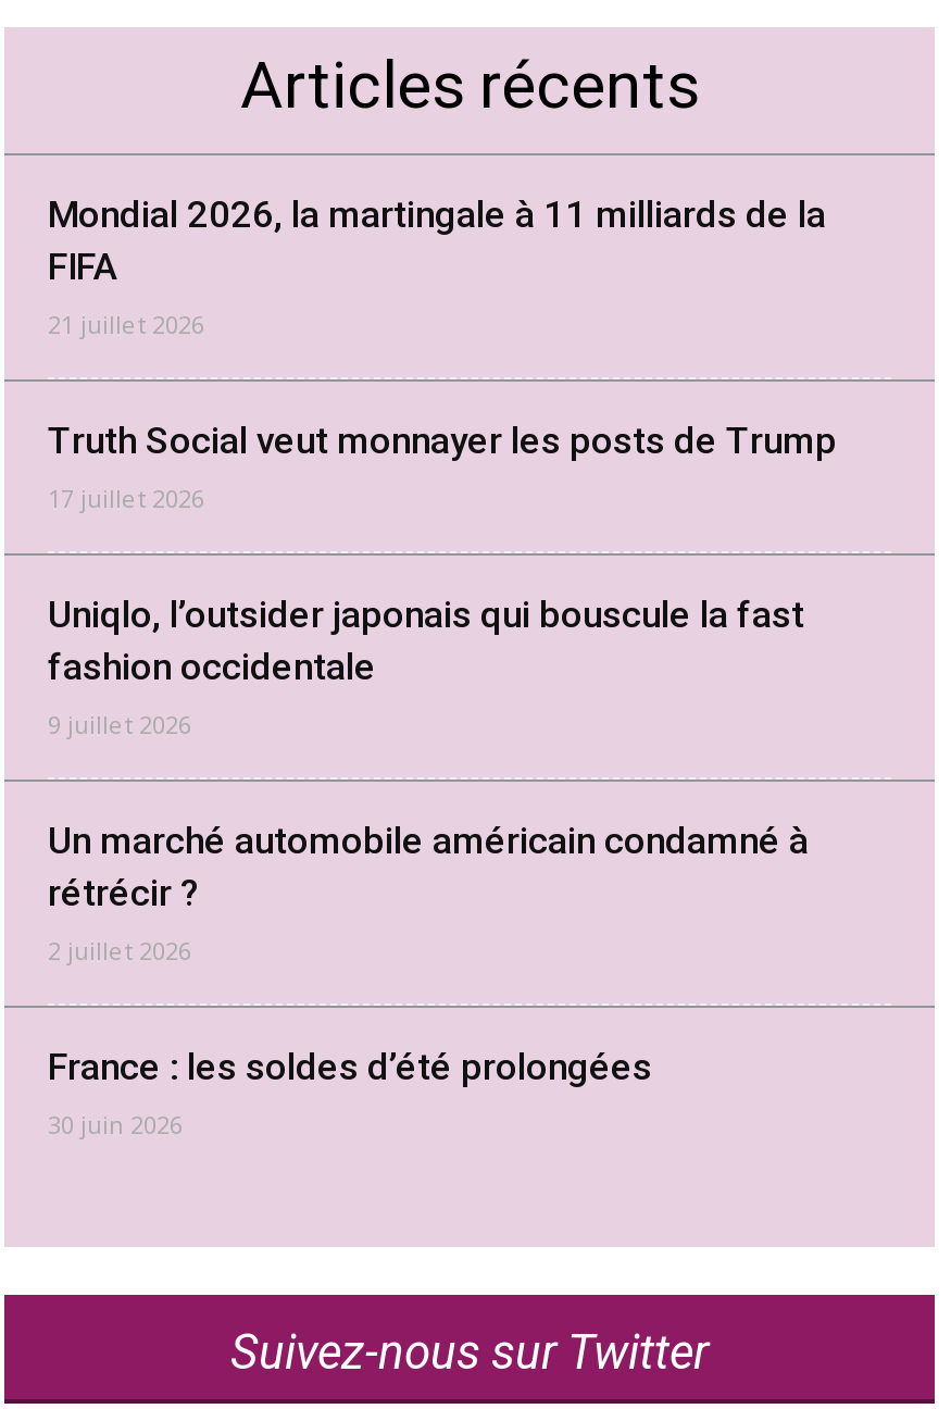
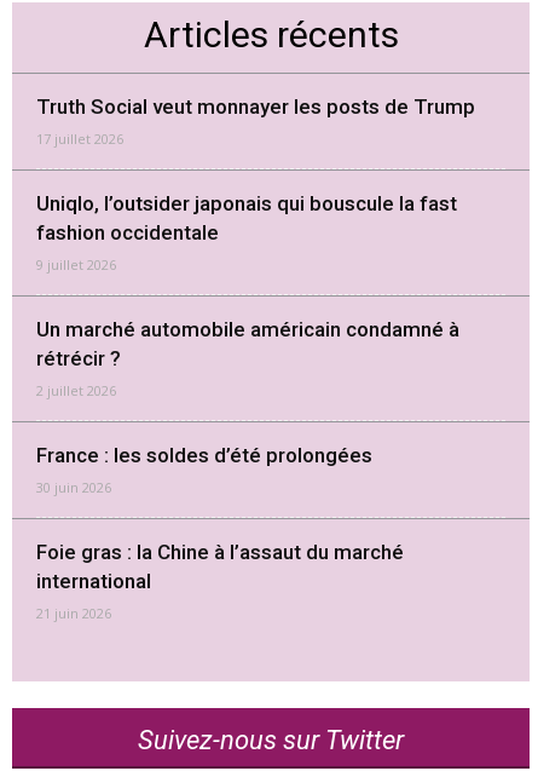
[48,191,826,339] Mondial 2026, la martingale à 11 milliards de la | FIFA | 21 juillet 2026 -> none
moved [48,417,837,1139] -> [36,95,475,497]: Truth Social veut monnayer les posts de Trump | 17 juillet 2026 | Uniqlo, l’outsider japonais qui bouscule la fast | ... | France : les soldes d’été prolongées | 30 juin 2026
none -> [36,540,404,622] Foie gras : la Chine à l’assaut du marché | international | 21 juin 2026

